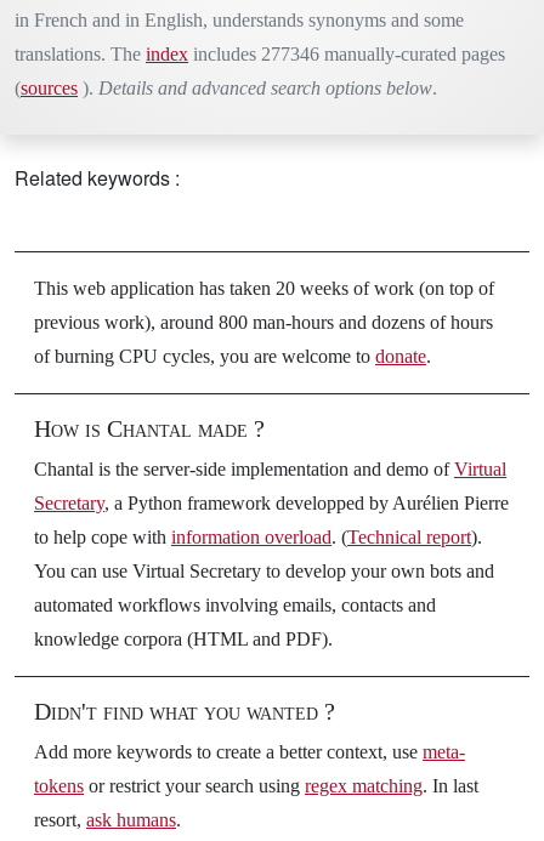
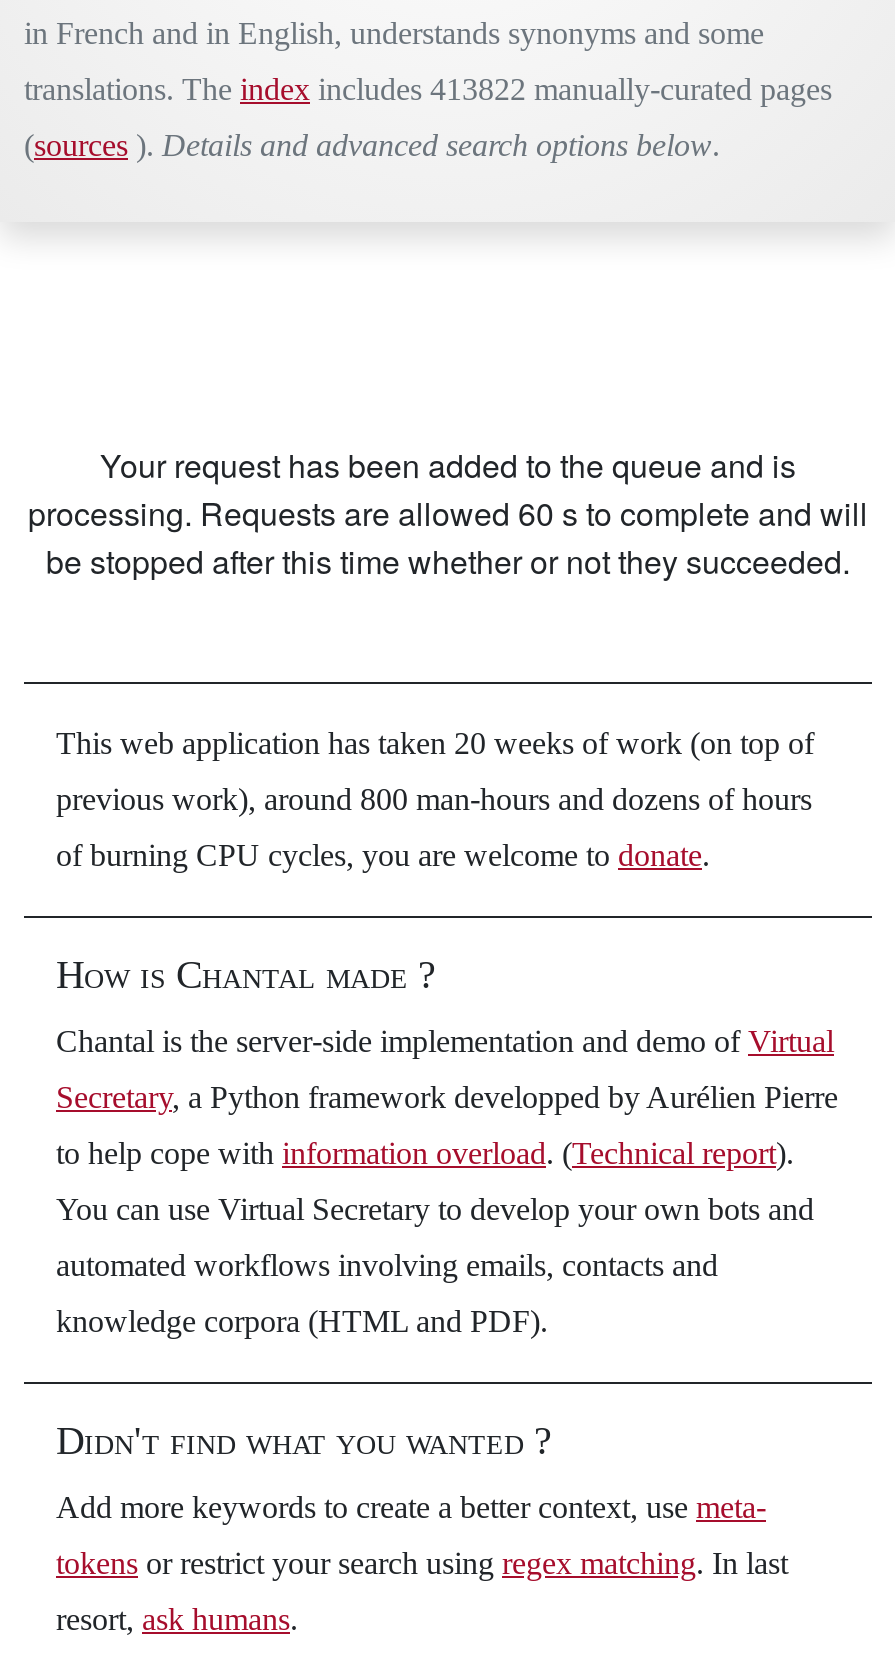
[15,44,505,64] translations. The index includes 277346 manually-curated pages -> [24,72,832,106] translations. The index includes 413822 manually-curated pages
[15,164,180,192] Related keywords : -> [28,442,868,584] Your request has been added to the queue and is | processing. Requests are allowed 60 s to complete and will | be stopped after this time whether or not they succeeded.

